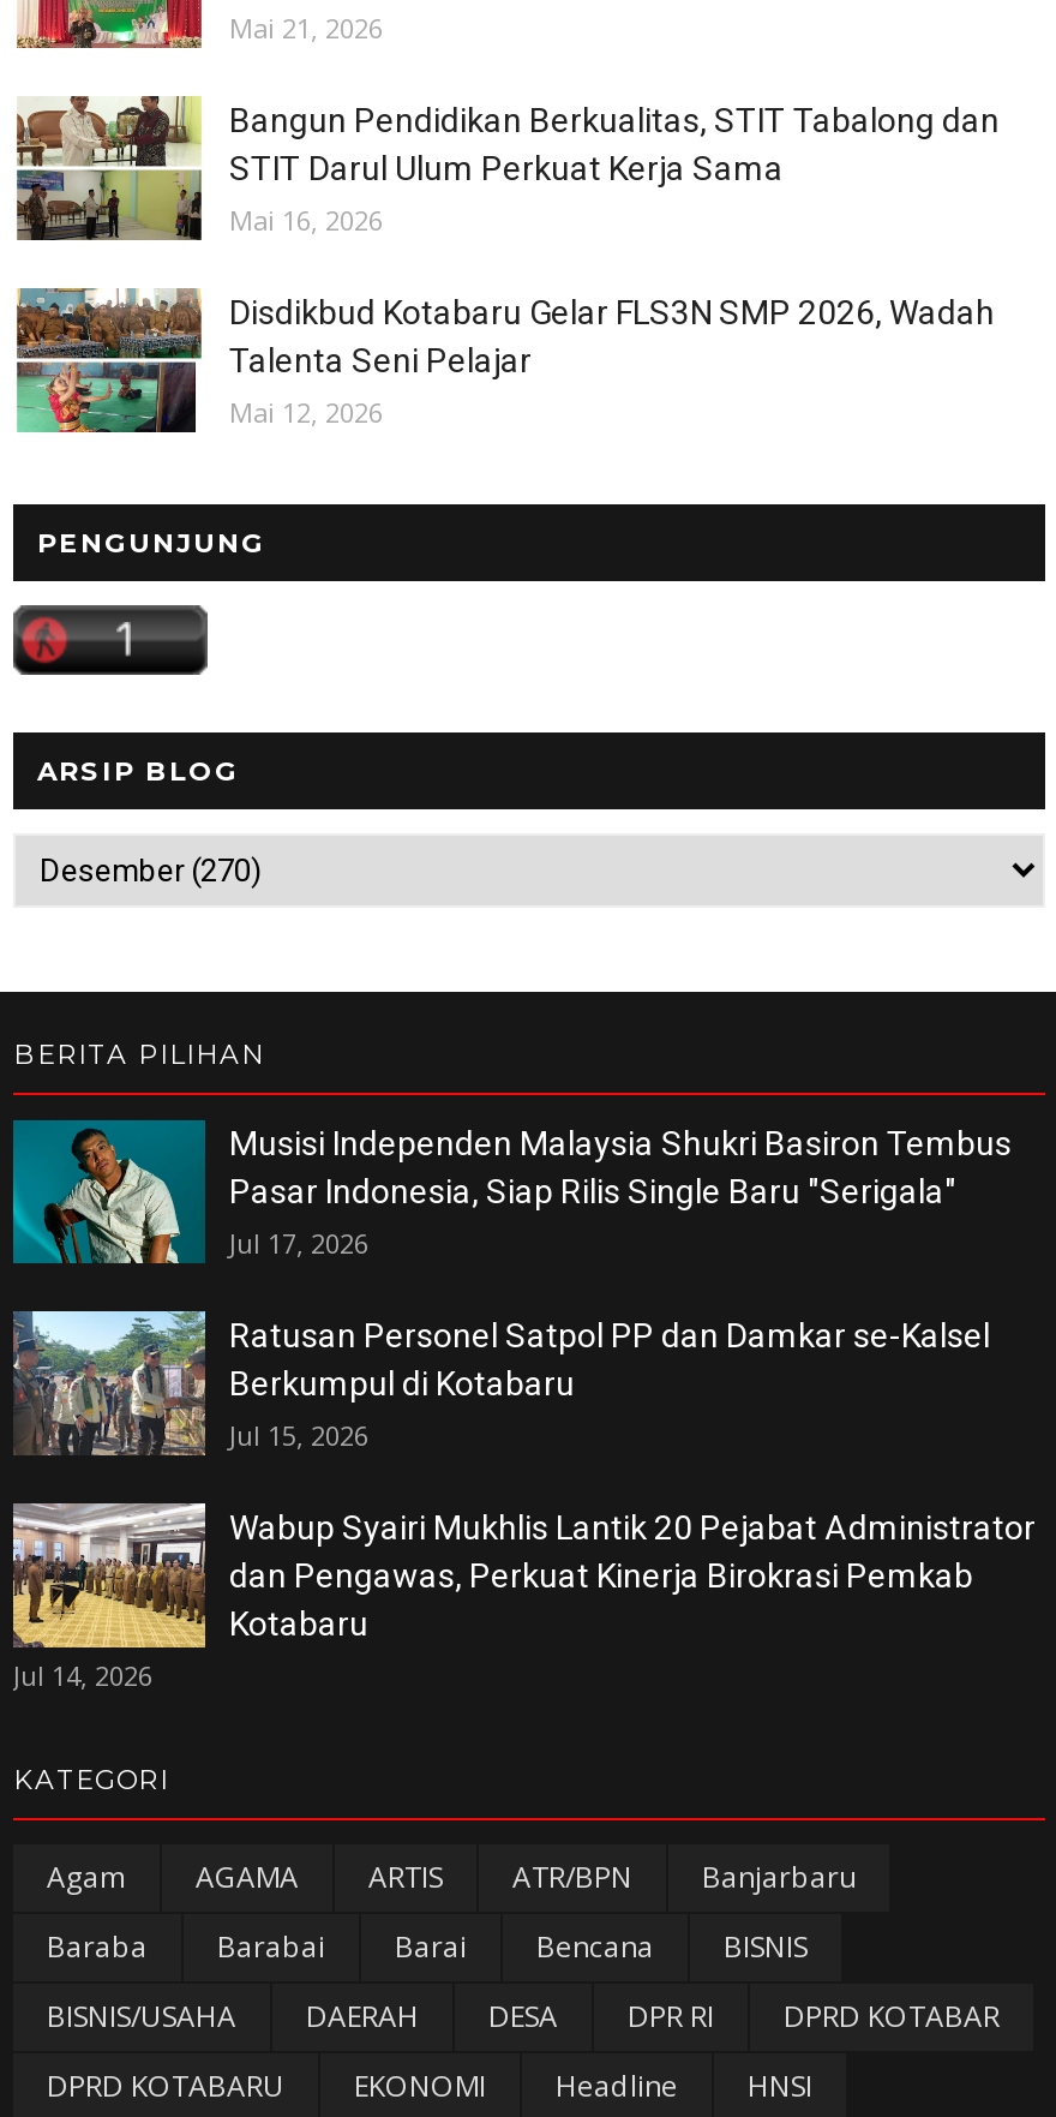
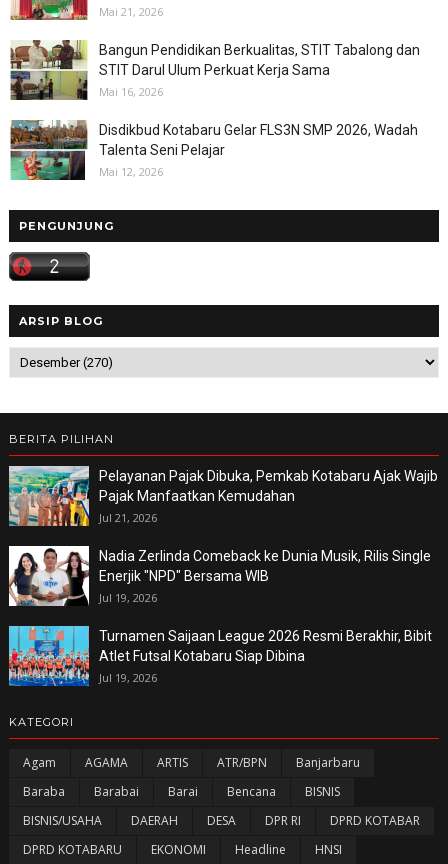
[11,1119,1012,1263] [image] | Musisi Independen Malaysia Shukri Basiron Tembus | Pasar Indonesia, Siap Rilis Single Baru "Serigala" | Jul 17, 2026 -> [8,465,438,527] [image] | Pelayanan Pajak Dibuka, Pemkab Kotabaru Ajak Wajib | Pajak Manfaatkan Kemudahan | Jul 21, 2026
[13,1311,990,1458] [image] | Ratusan Personel Satpol PP dan Damkar se-Kalsel | Berkumpul di Kotabaru | Jul 15, 2026 -> [8,545,431,606] [image] | Nadia Zerlinda Comeback ke Dunia Musik, Rilis Single | Enerjik "NPD" Bersama WIB | Jul 19, 2026
[11,1501,1036,1693] [image] | Wabup Syairi Mukhlis Lantik 20 Pejabat Administrator | dan Pengawas, Perkuat Kinerja Birokrasi Pemkab | Kotabaru | Jul 14, 2026 -> [8,625,432,687] [image] | Turnamen Saijaan League 2026 Resmi Berakhir, Bibit | Atlet Futsal Kotabaru Siap Dibina | Jul 19, 2026

